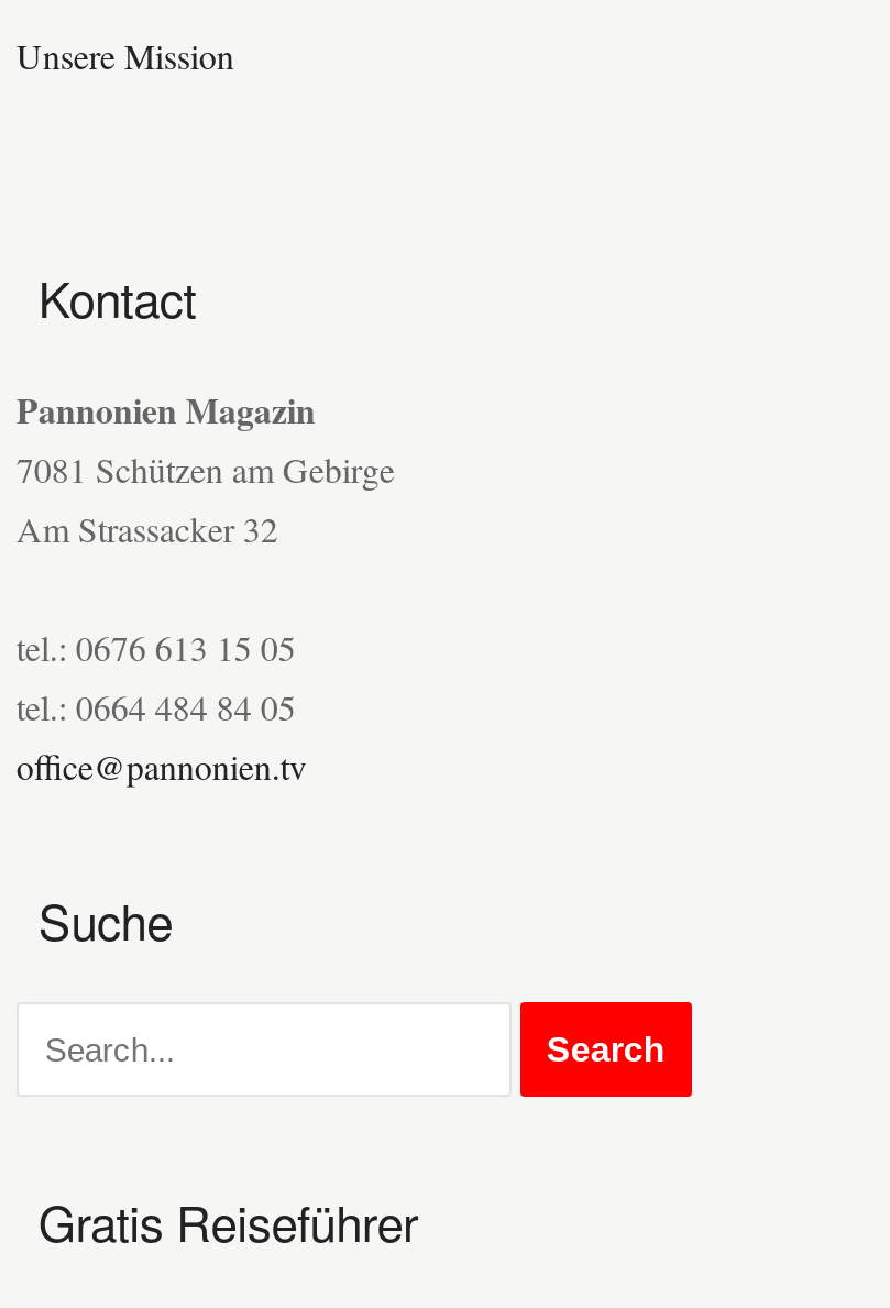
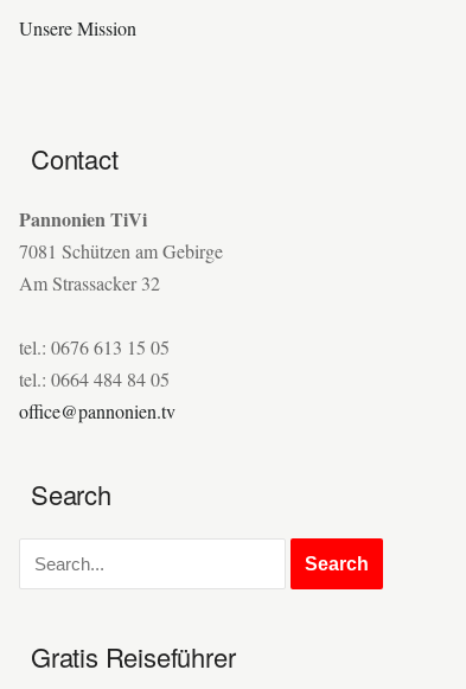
[38,263,196,331] Kontact -> [31,141,118,177] Contact
[16,384,316,435] Pannonien Magazin -> [19,206,147,233] Pannonien TiVi
[38,886,172,954] Suche -> [31,476,111,513] Search

